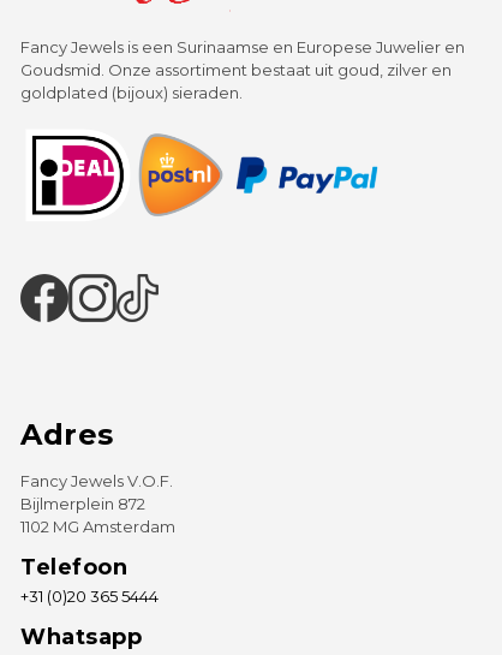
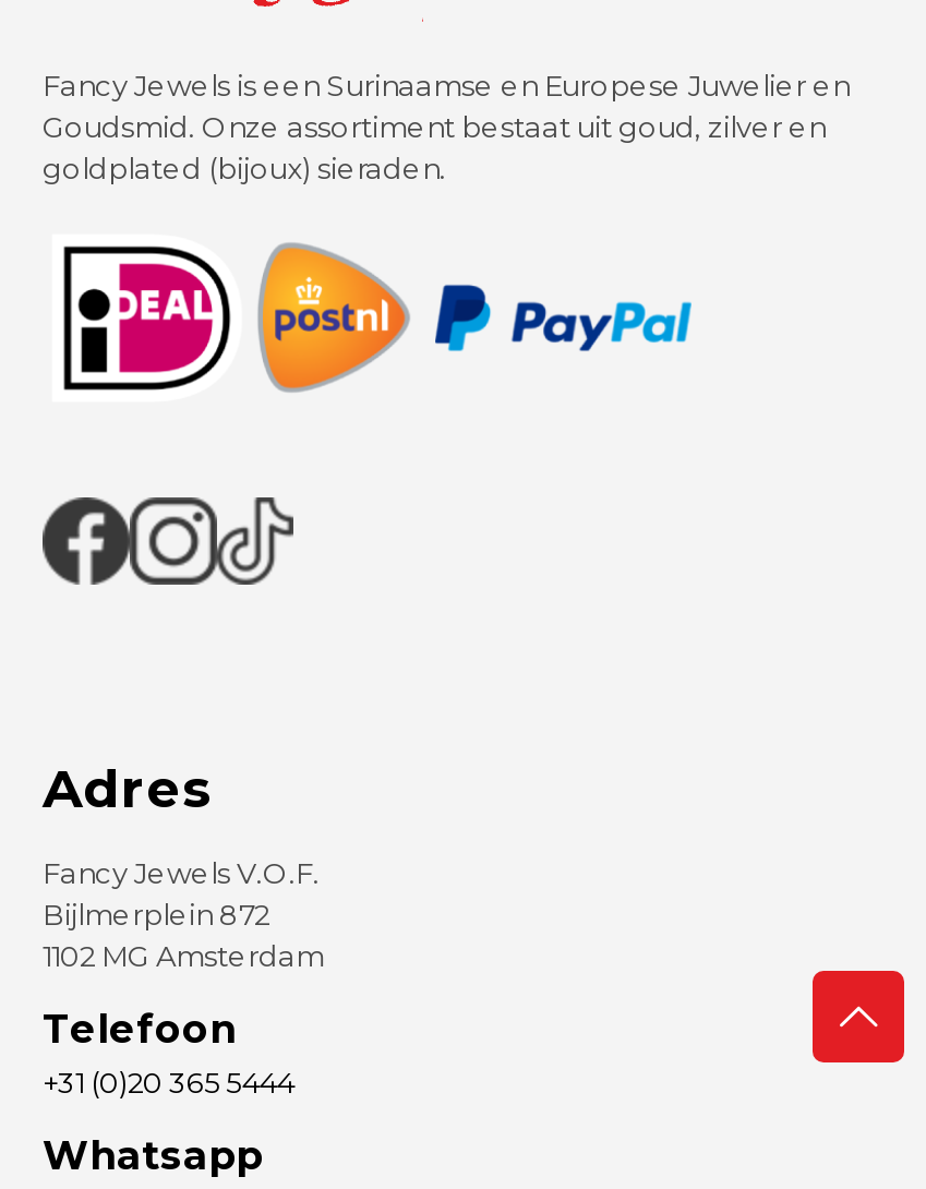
none -> [810,969,906,1065] [image]

